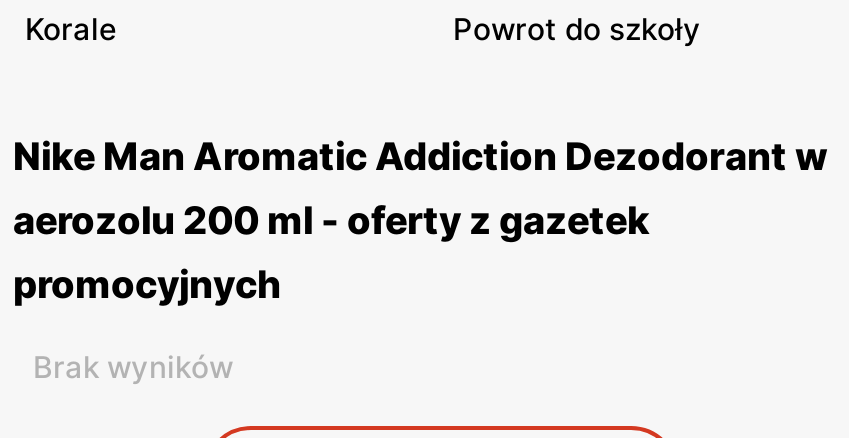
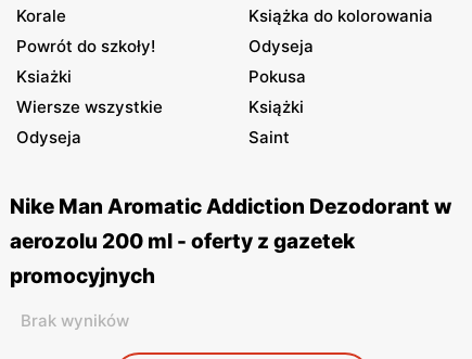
[453,10,701,48] Powrot do szkoły -> [16,5,433,148] Książka do kolorowania | Powrót do szkoły! | Odyseja | Ksiażki | Pokusa | Wiersze wszystkie | Książki | Odyseja | Saint

